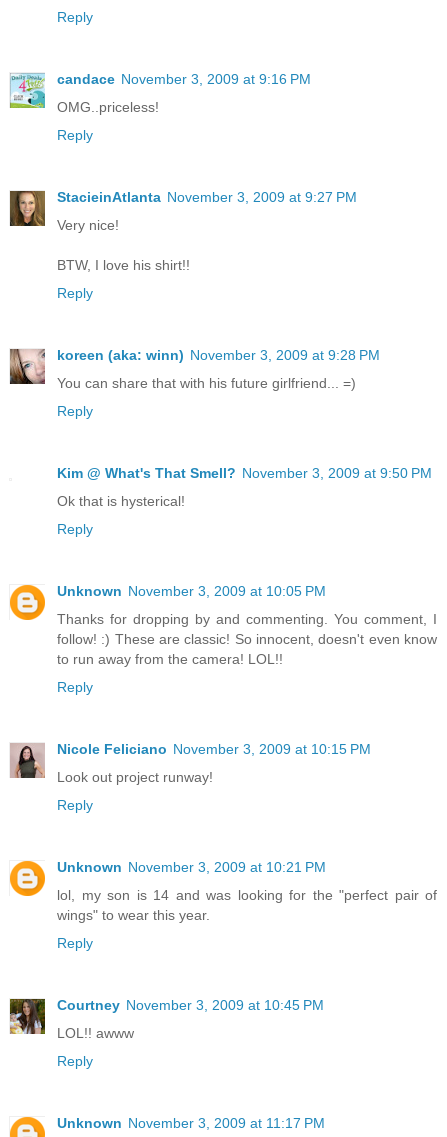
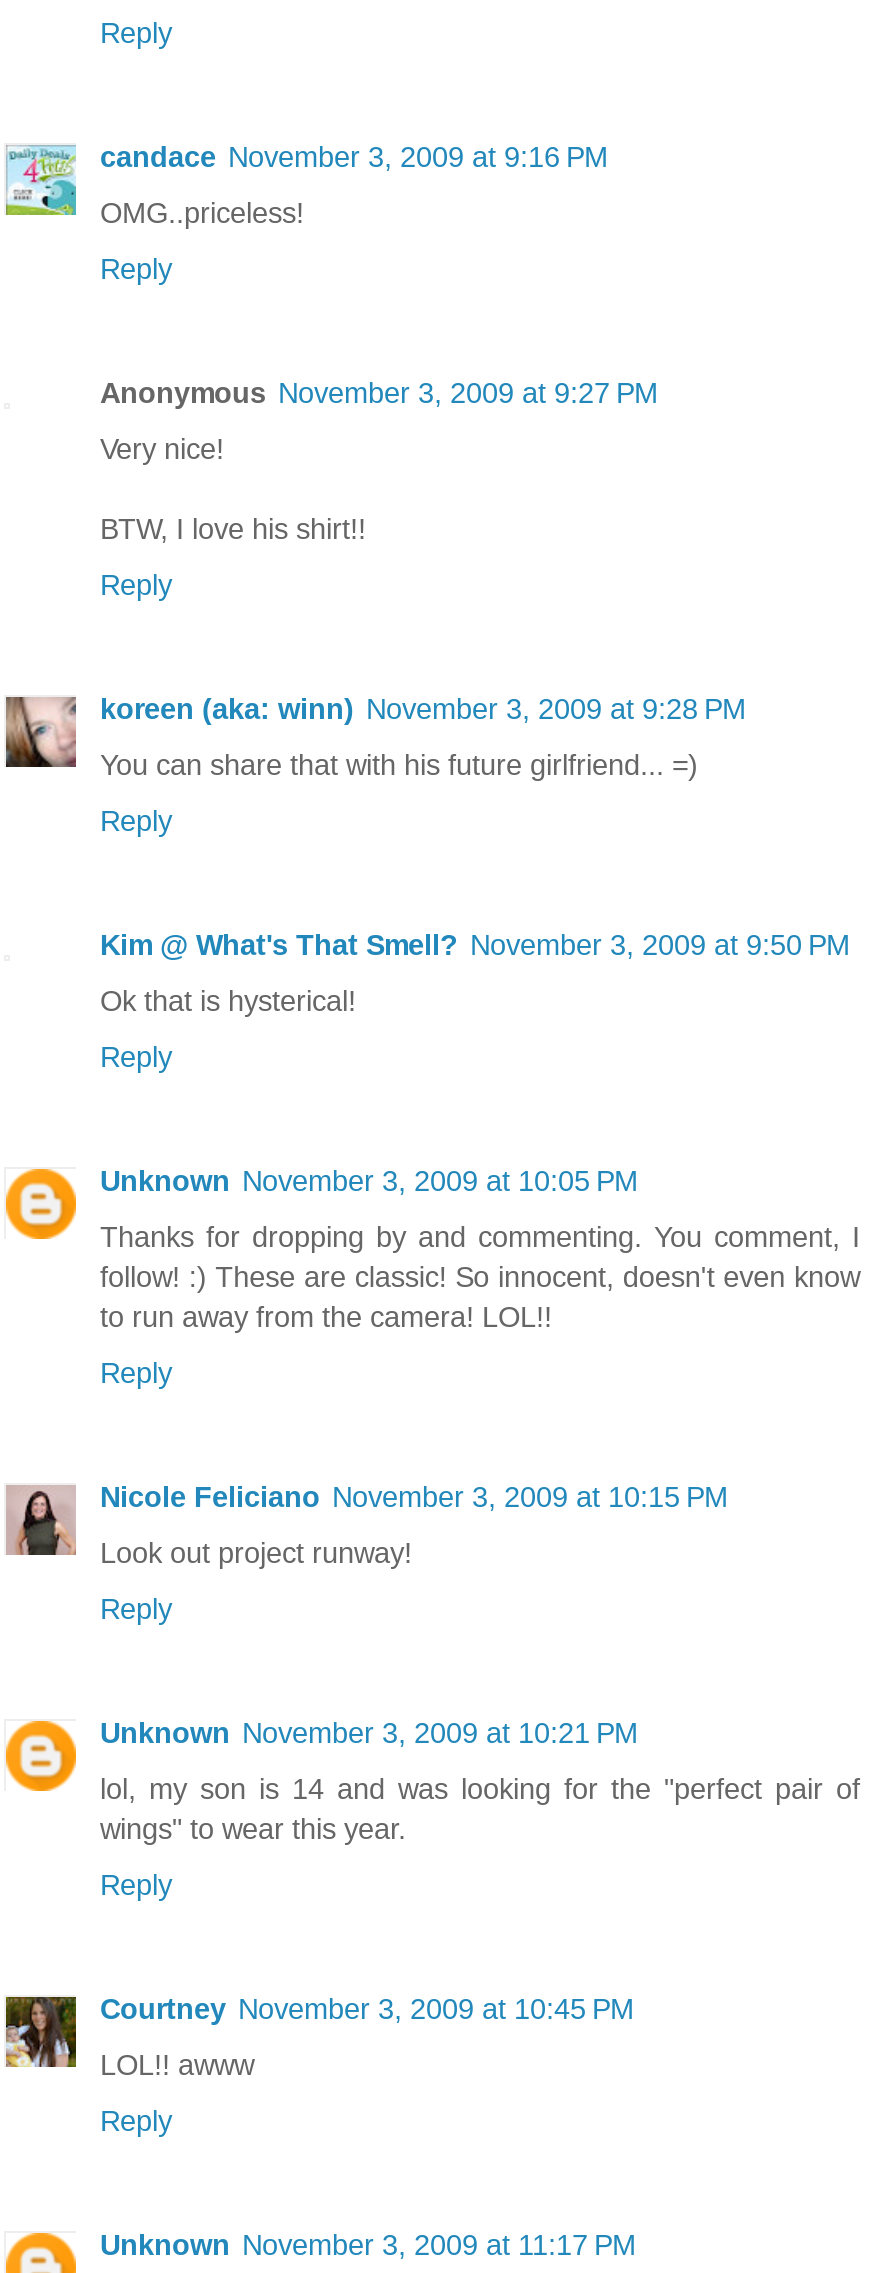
[9,190,46,227] [image] -> none
[57,189,357,205] StacieinAtlanta November 3, 2009 at 9:27 PM -> [100,377,658,409] Anonymous November 3, 2009 at 9:27 PM

